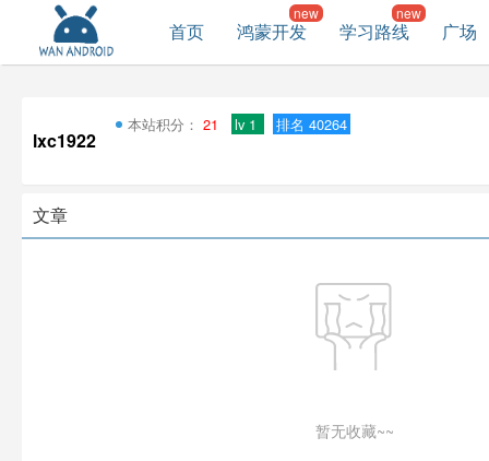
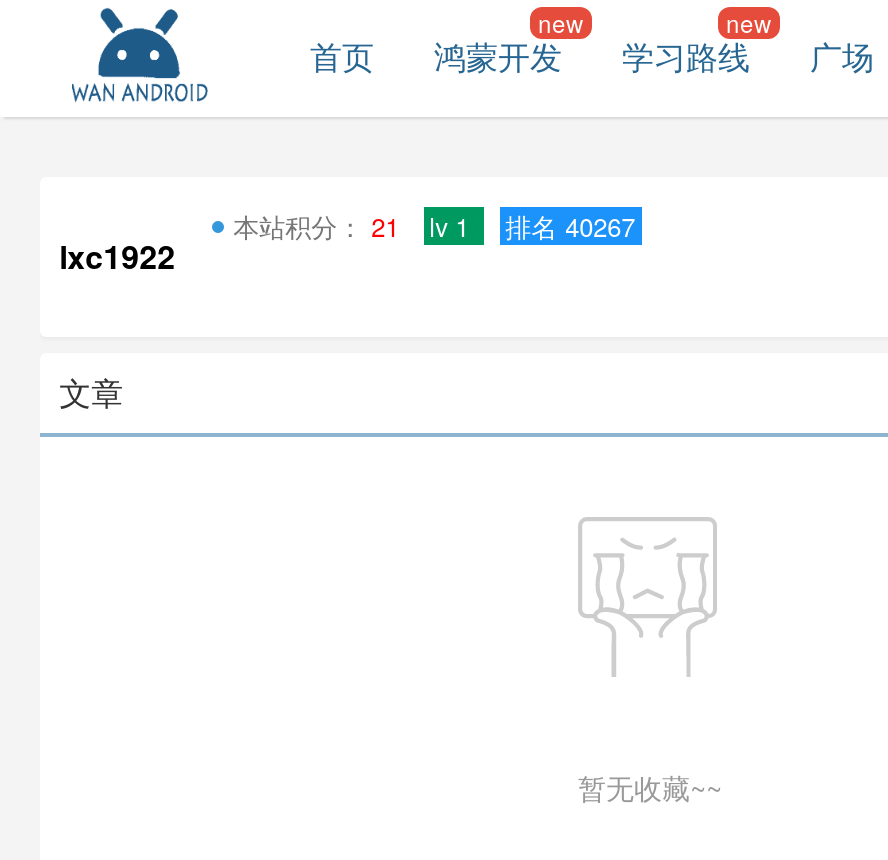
[276,114,347,134] 排名 40264 -> [505,207,635,245] 排名 40267

